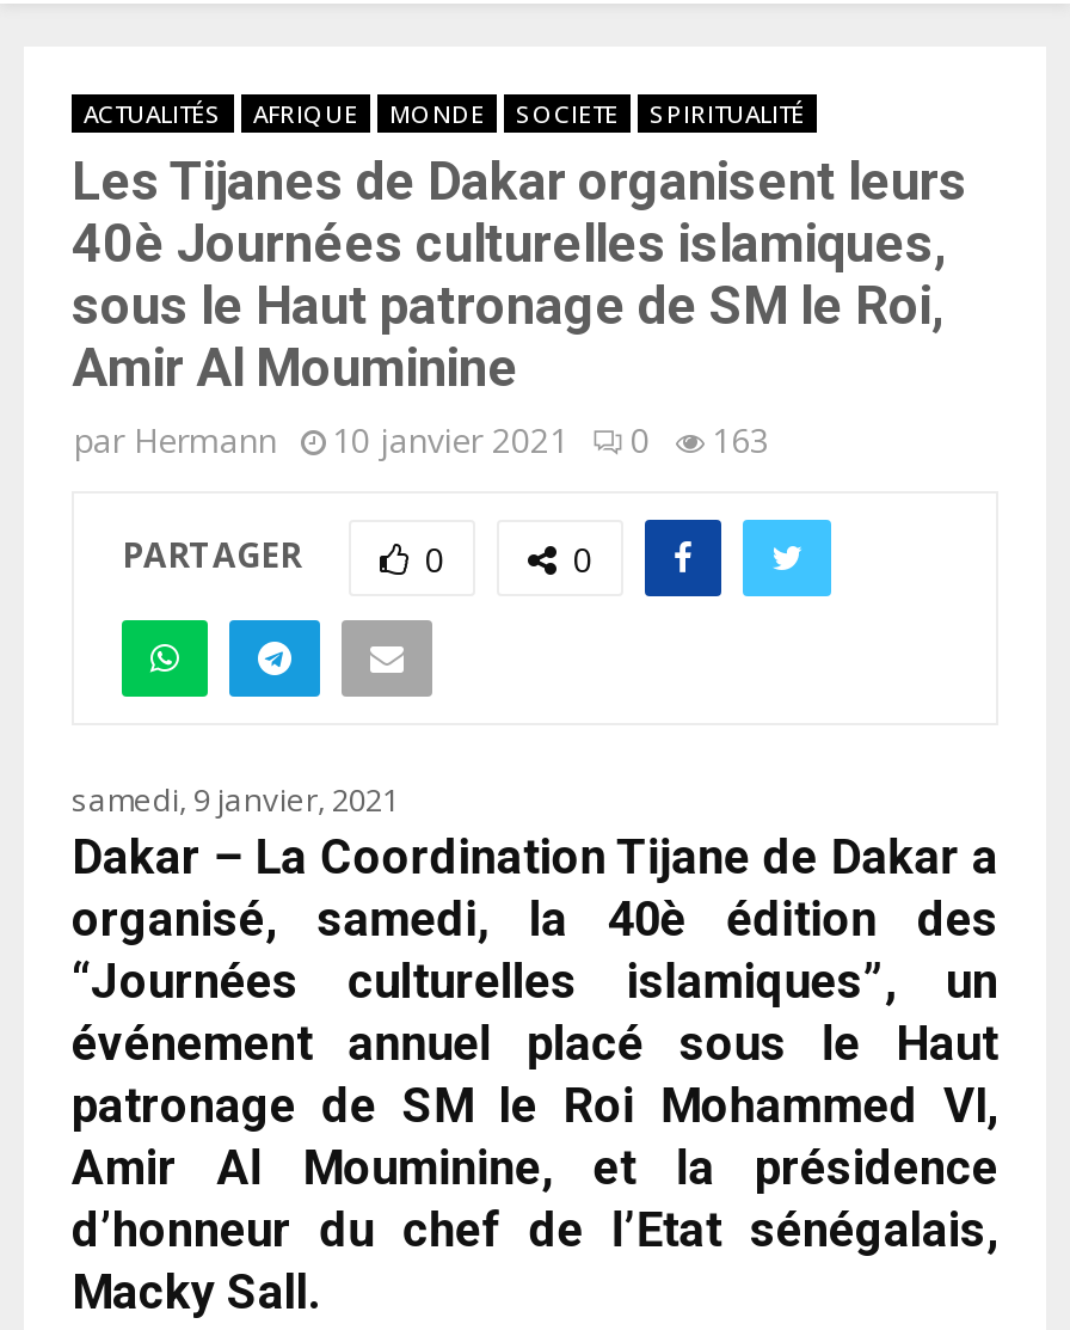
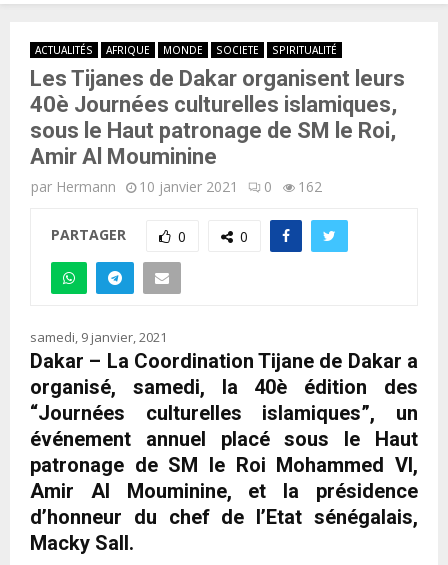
[74,417,769,462] par Hermann 10 janvier 2021 0 163 -> [31,177,322,196] par Hermann 10 janvier 2021 0 162

